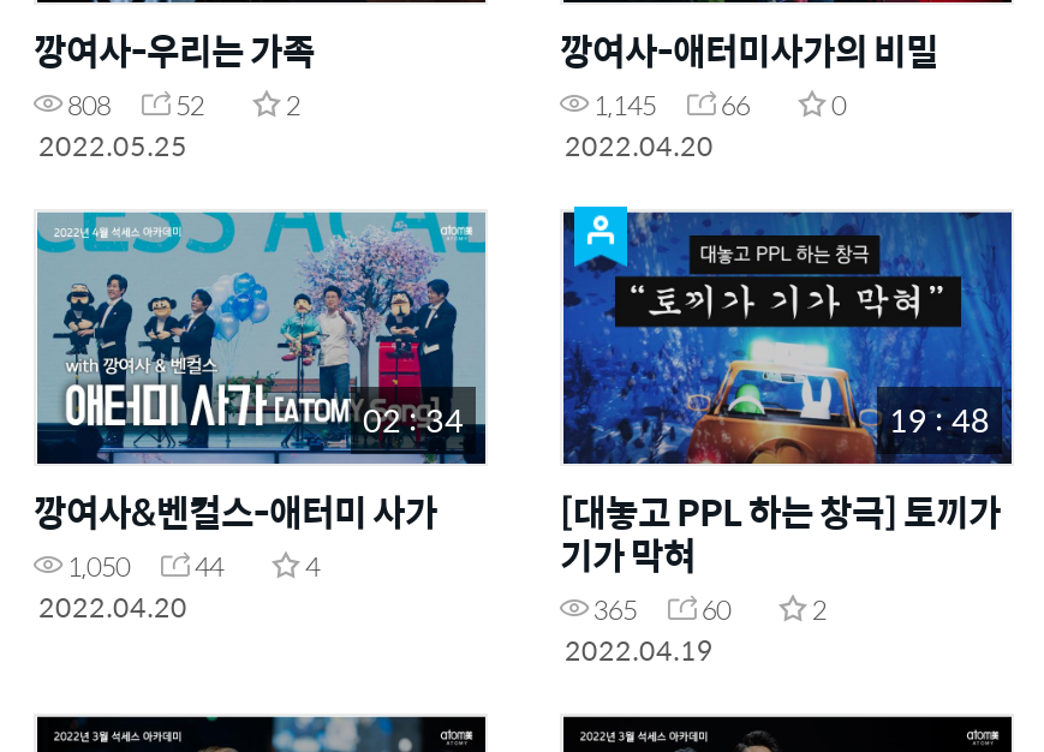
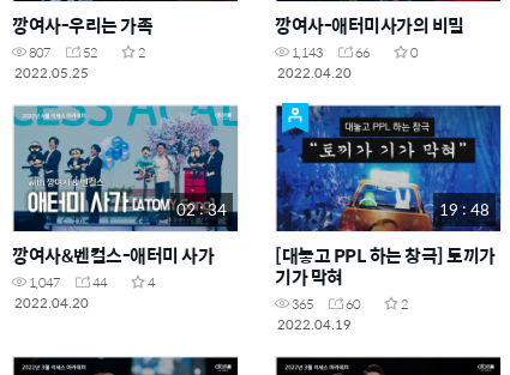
[67,83,300,124] 808 52 2 -> [29,41,145,62] 807 52 2
[593,83,846,124] 1,145 66 0 -> [292,41,418,62] 1,143 66 0
[67,545,320,586] 1,050 44 4 -> [29,272,155,292] 1,047 44 4

